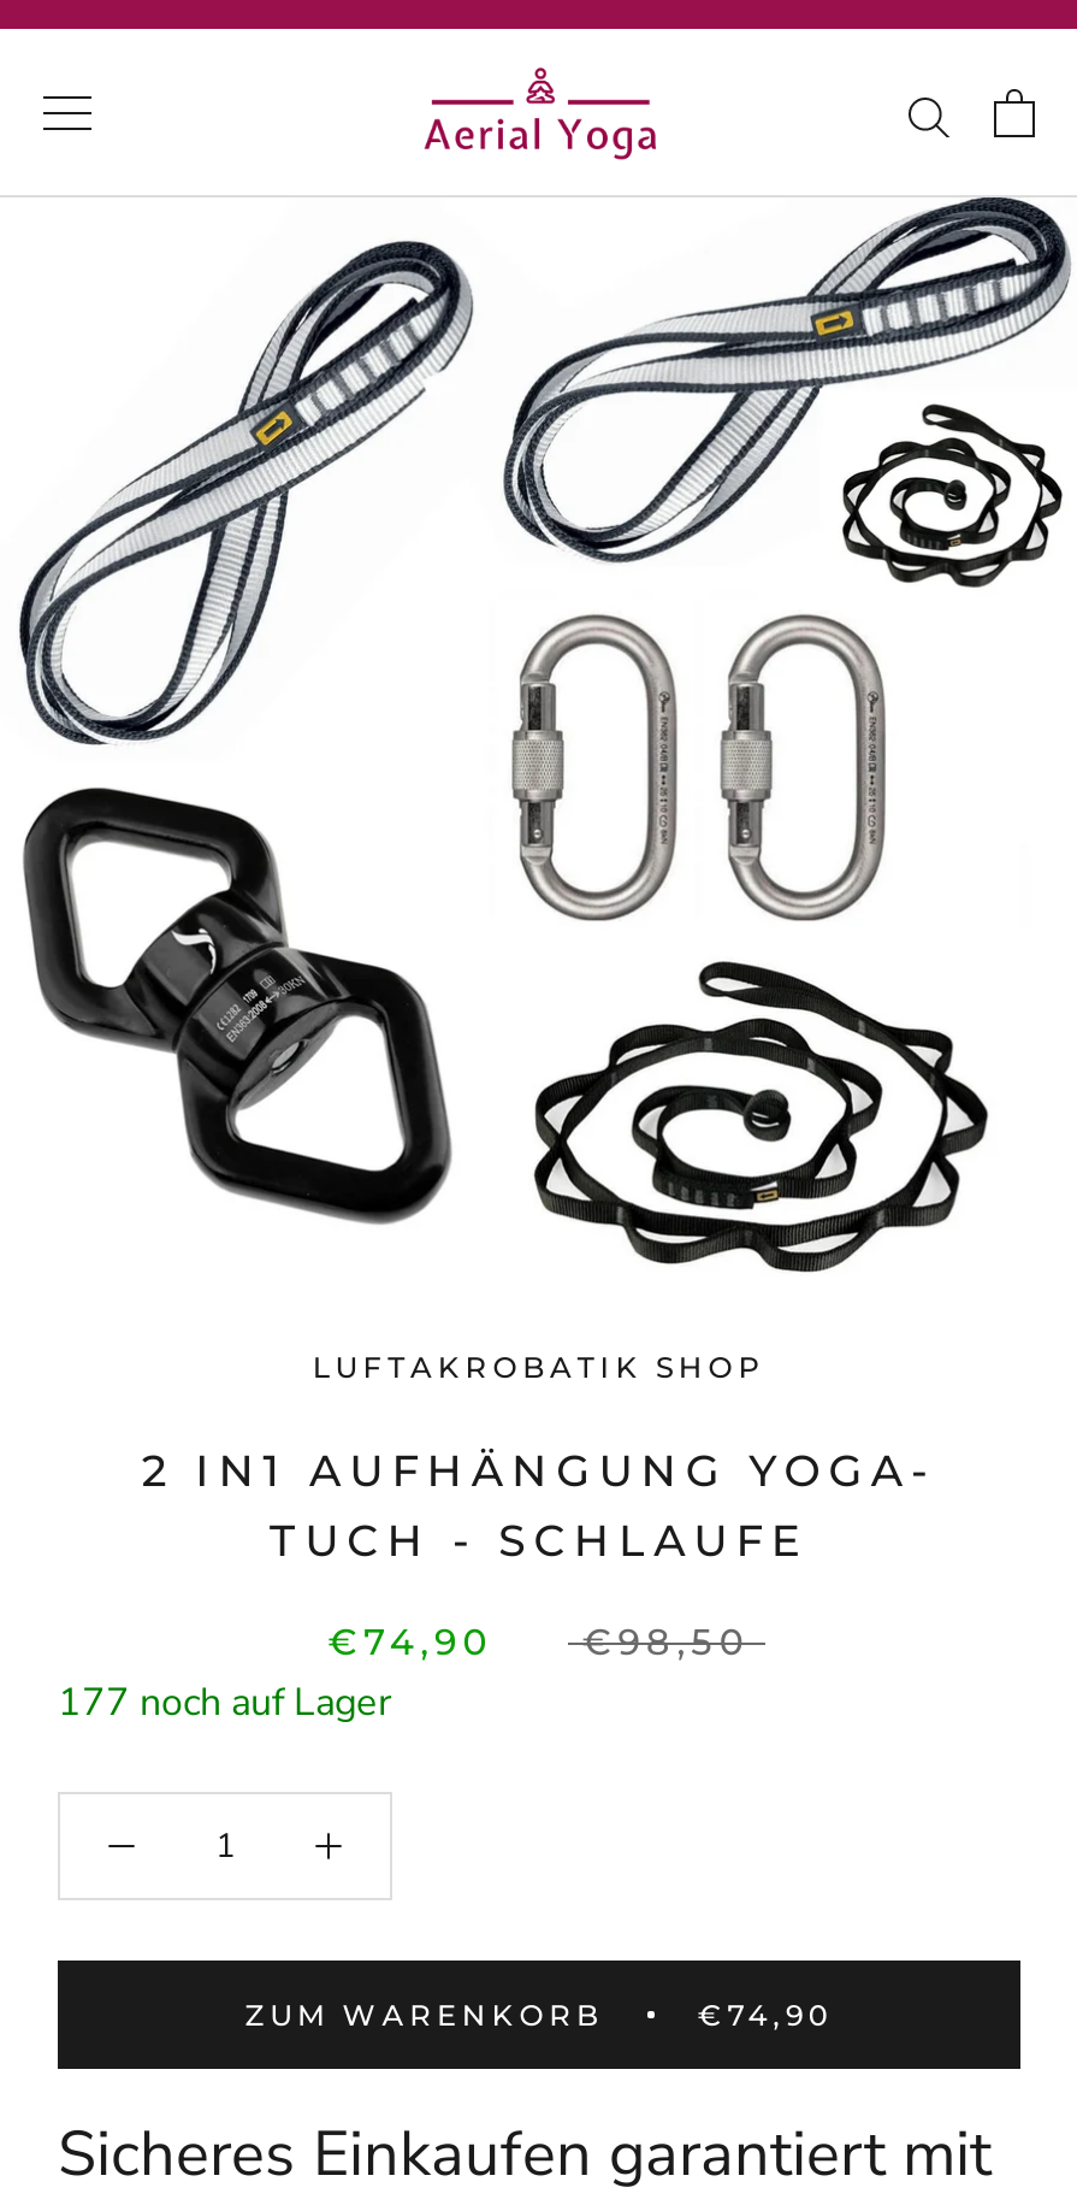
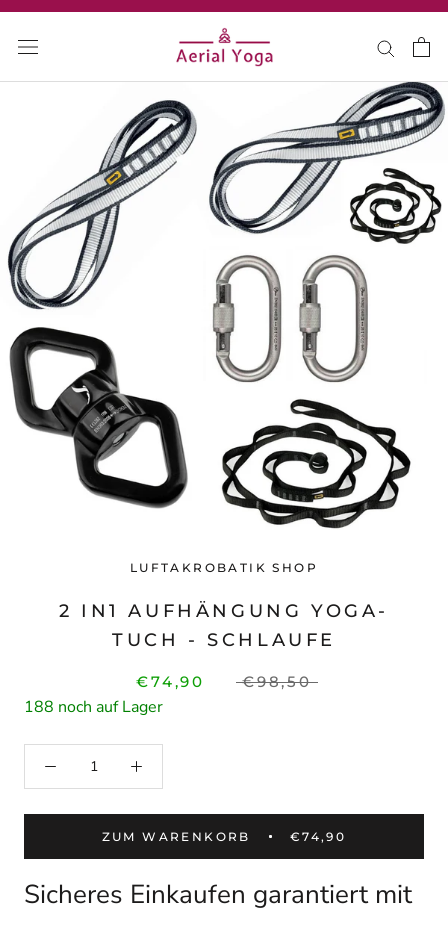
[58,1676,392,1729] 177 noch auf Lager -> [24,696,163,718] 188 noch auf Lager

